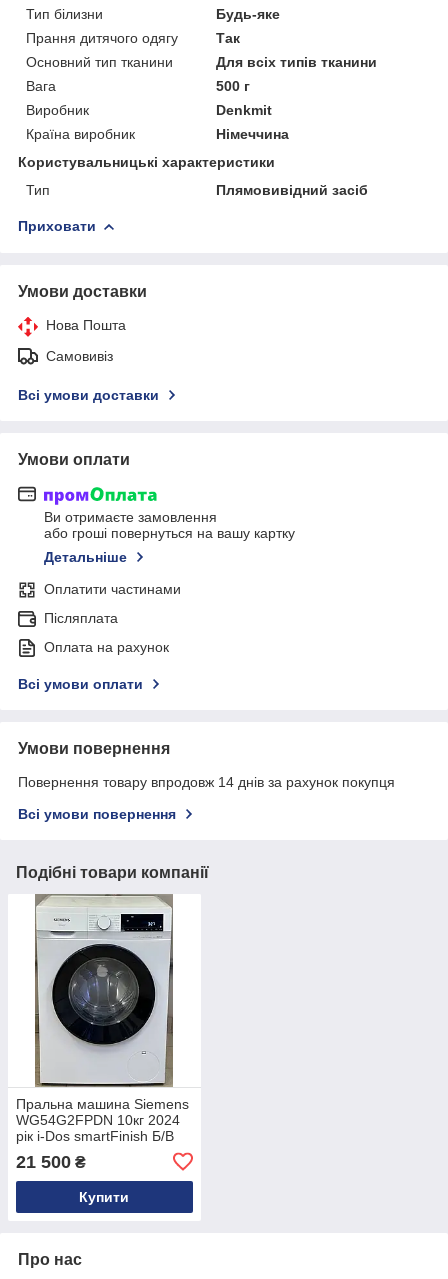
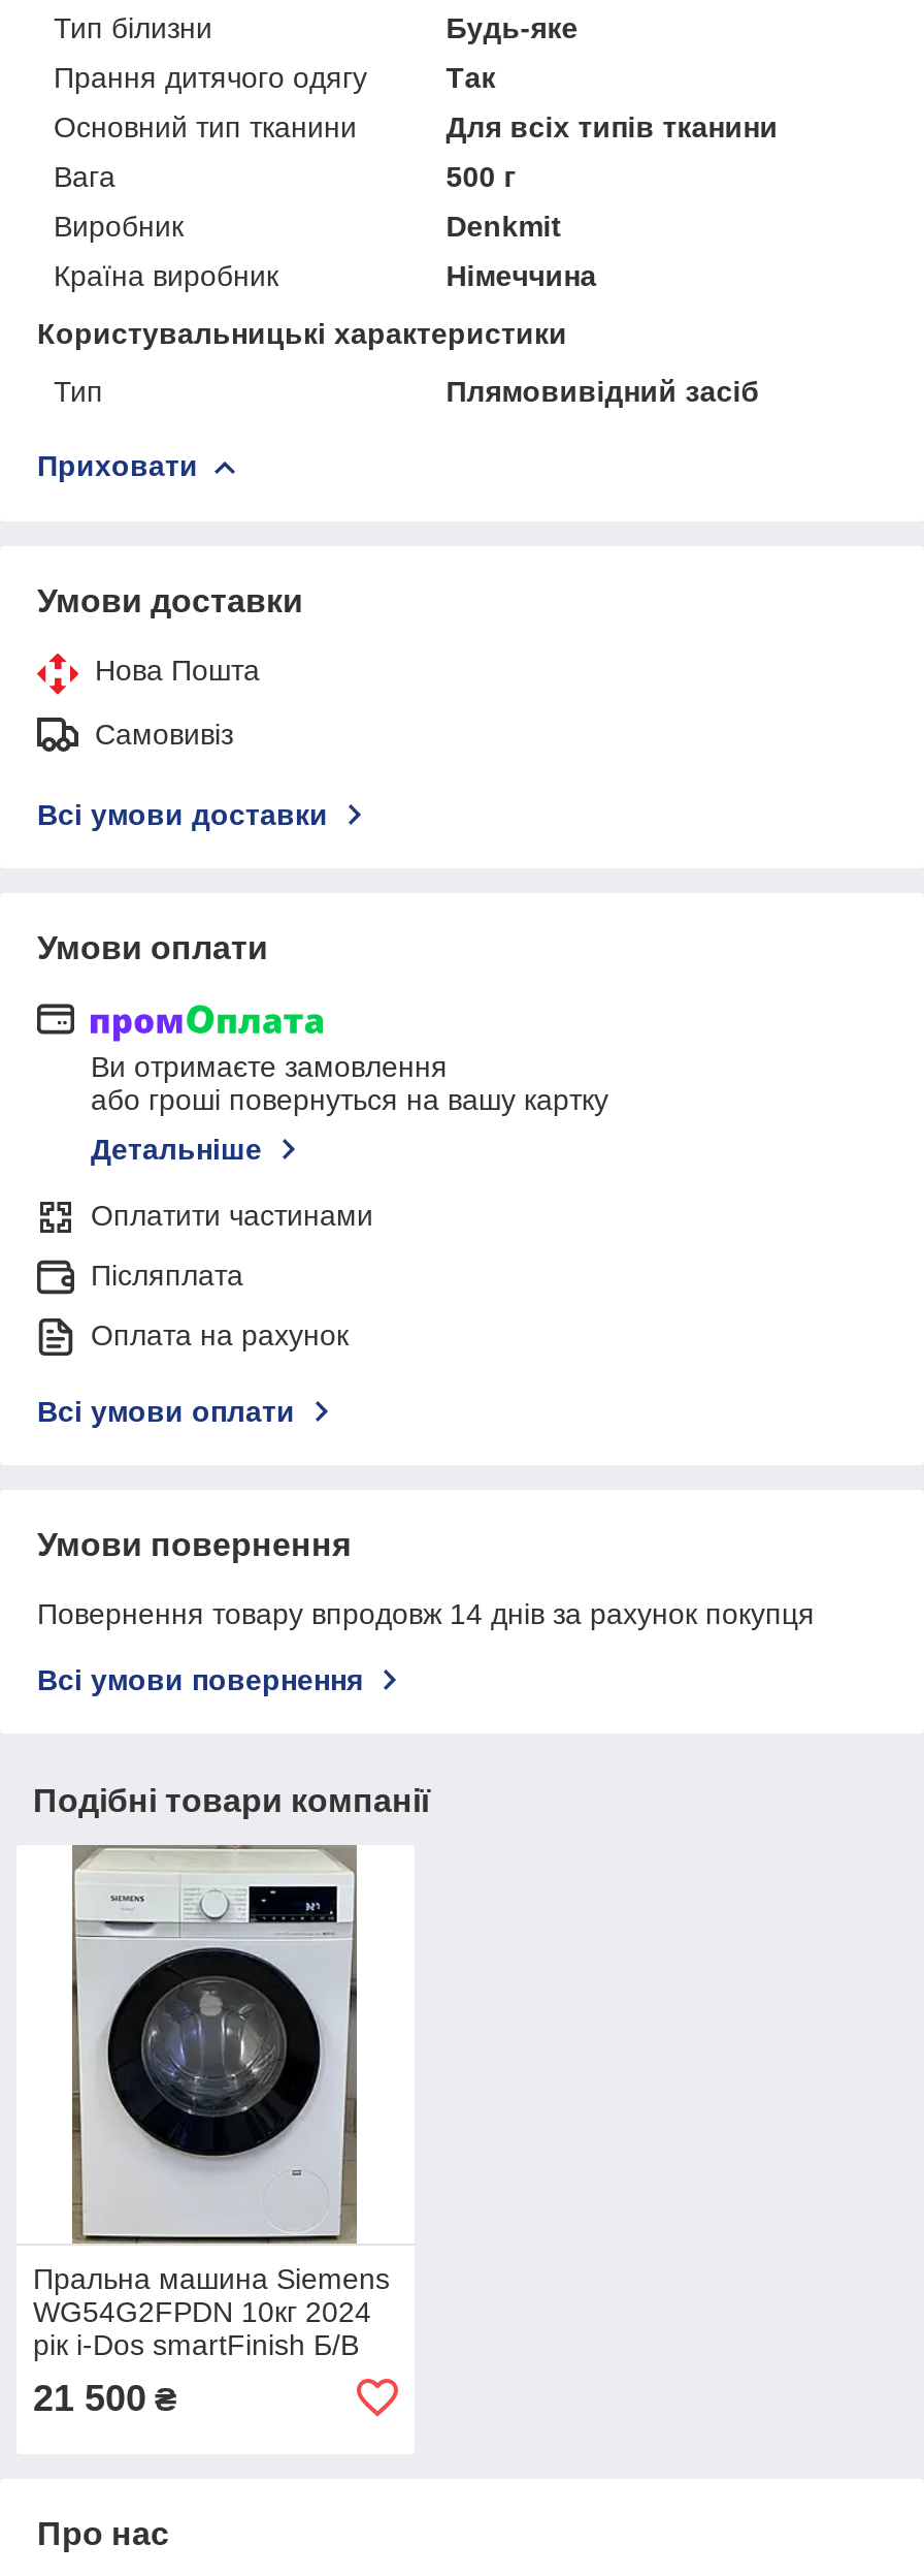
[79,1189,129,1205] Купити -> none

